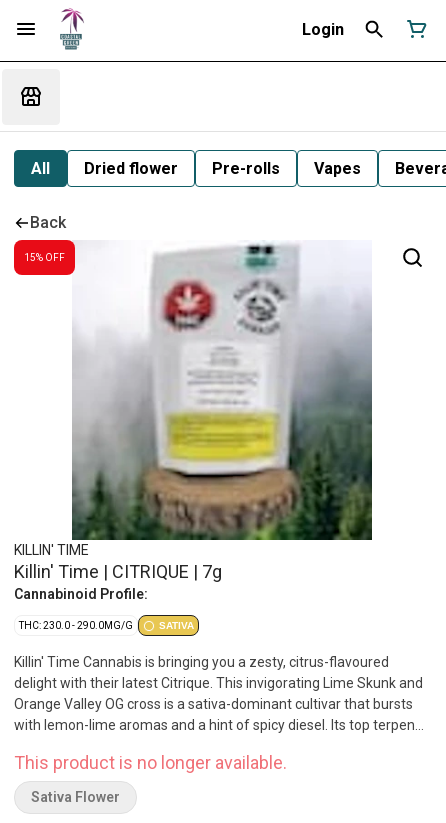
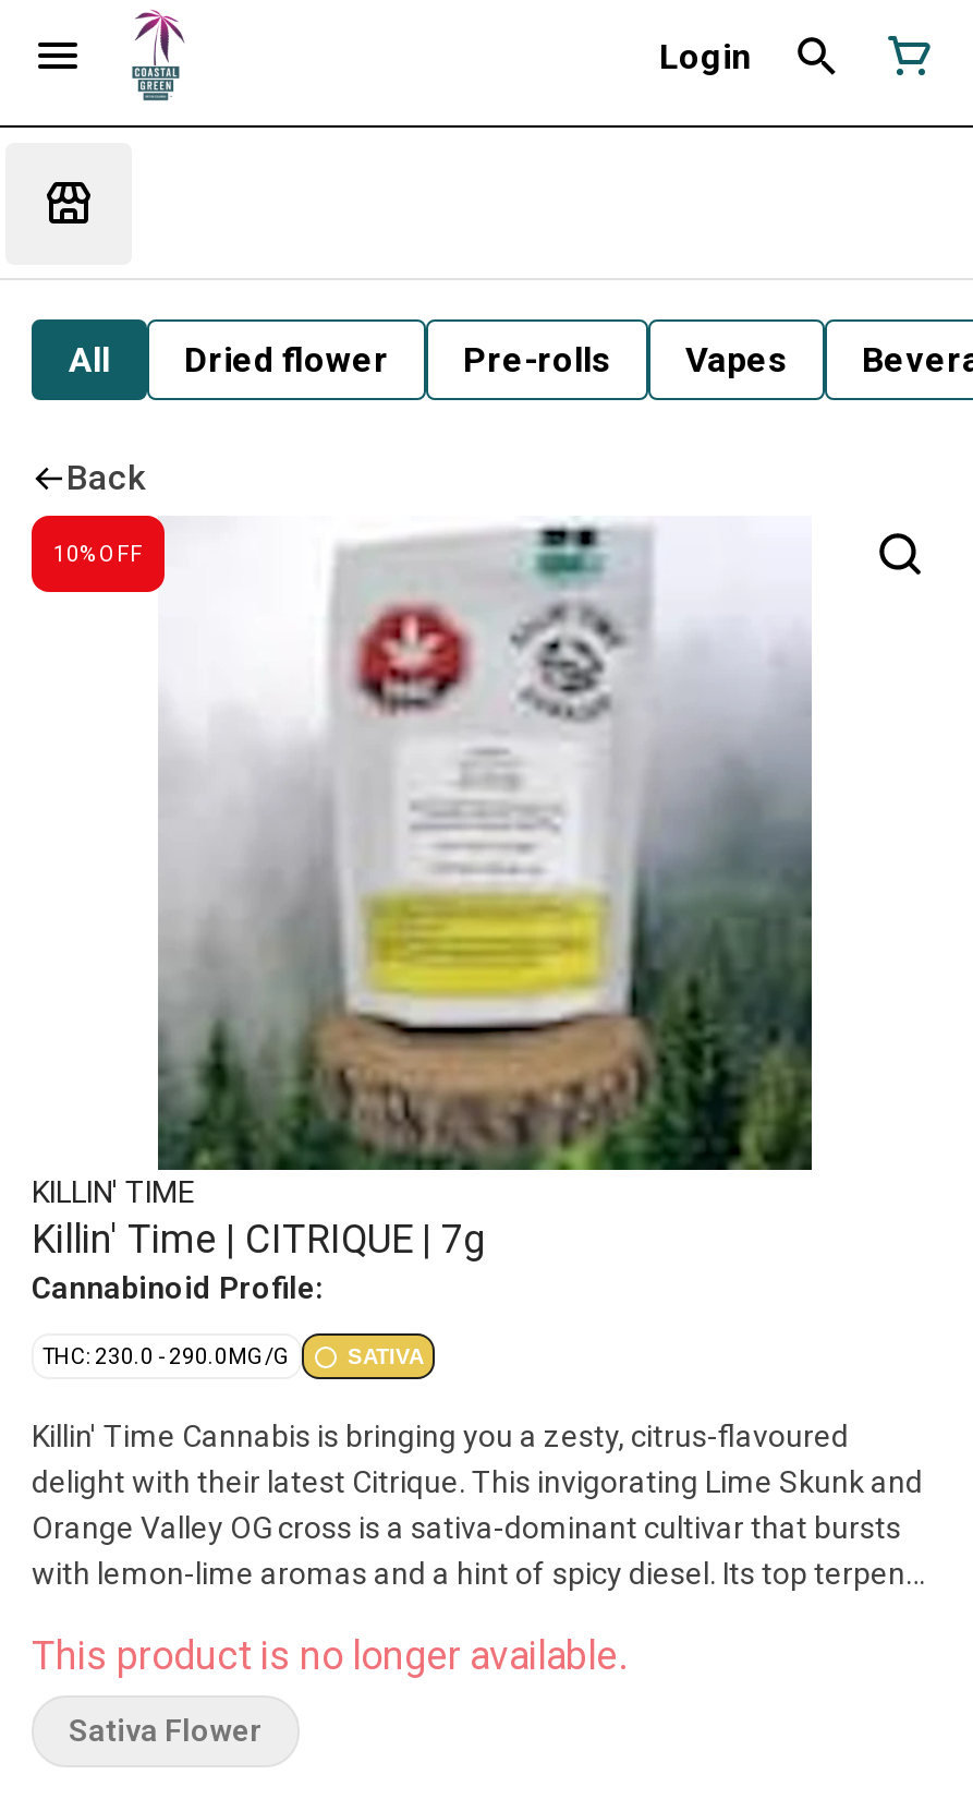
[24,251,65,262] 15% OFF -> [53,541,143,565] 10% OFF

